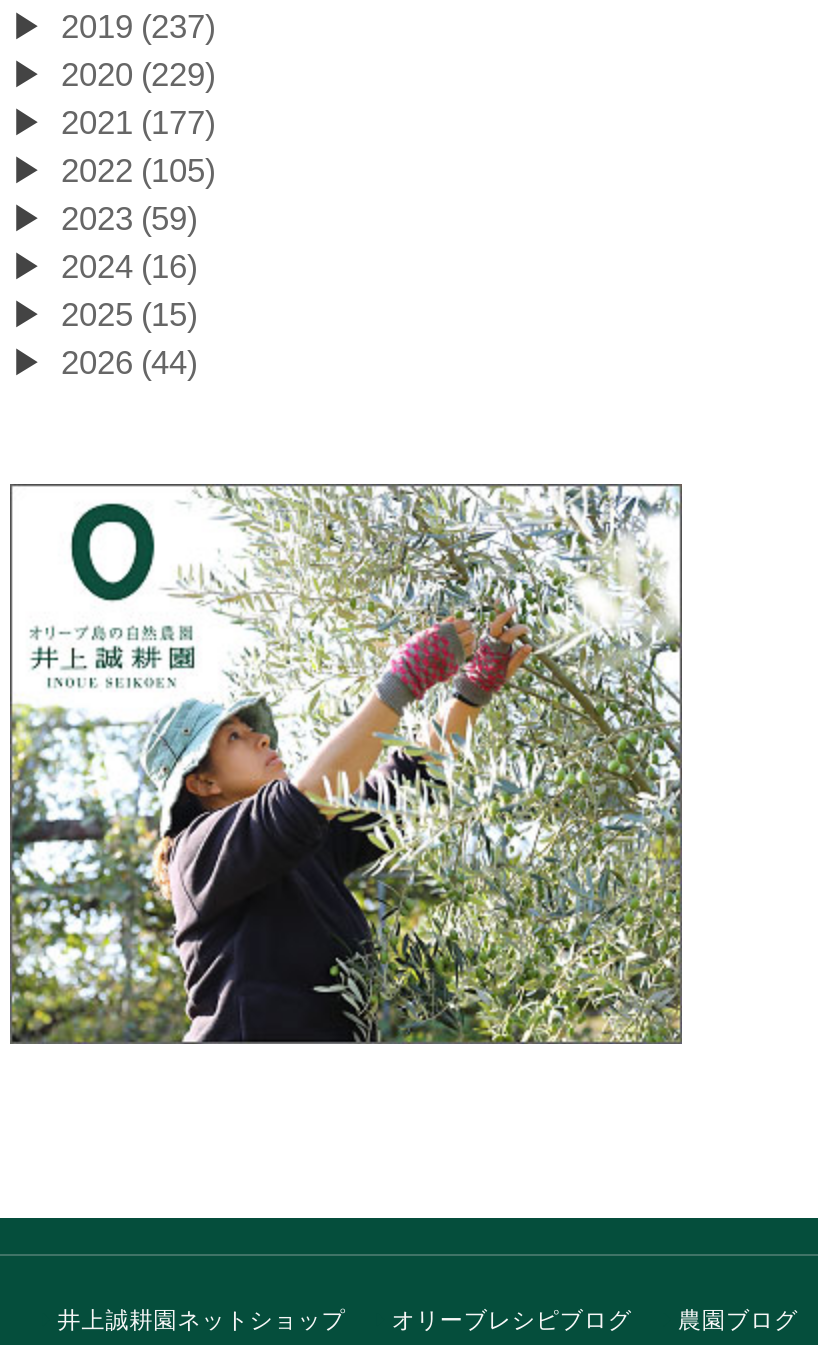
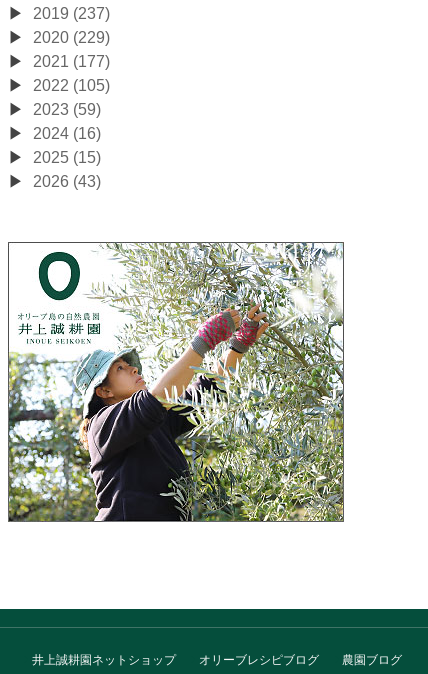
[61,343,197,379] 2026 (44) -> [33,172,101,190] 2026 (43)

